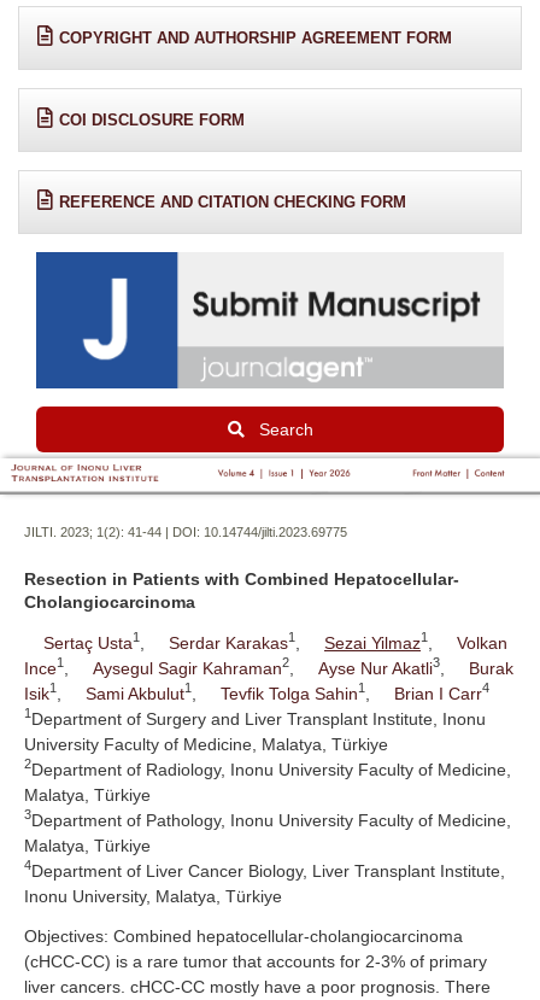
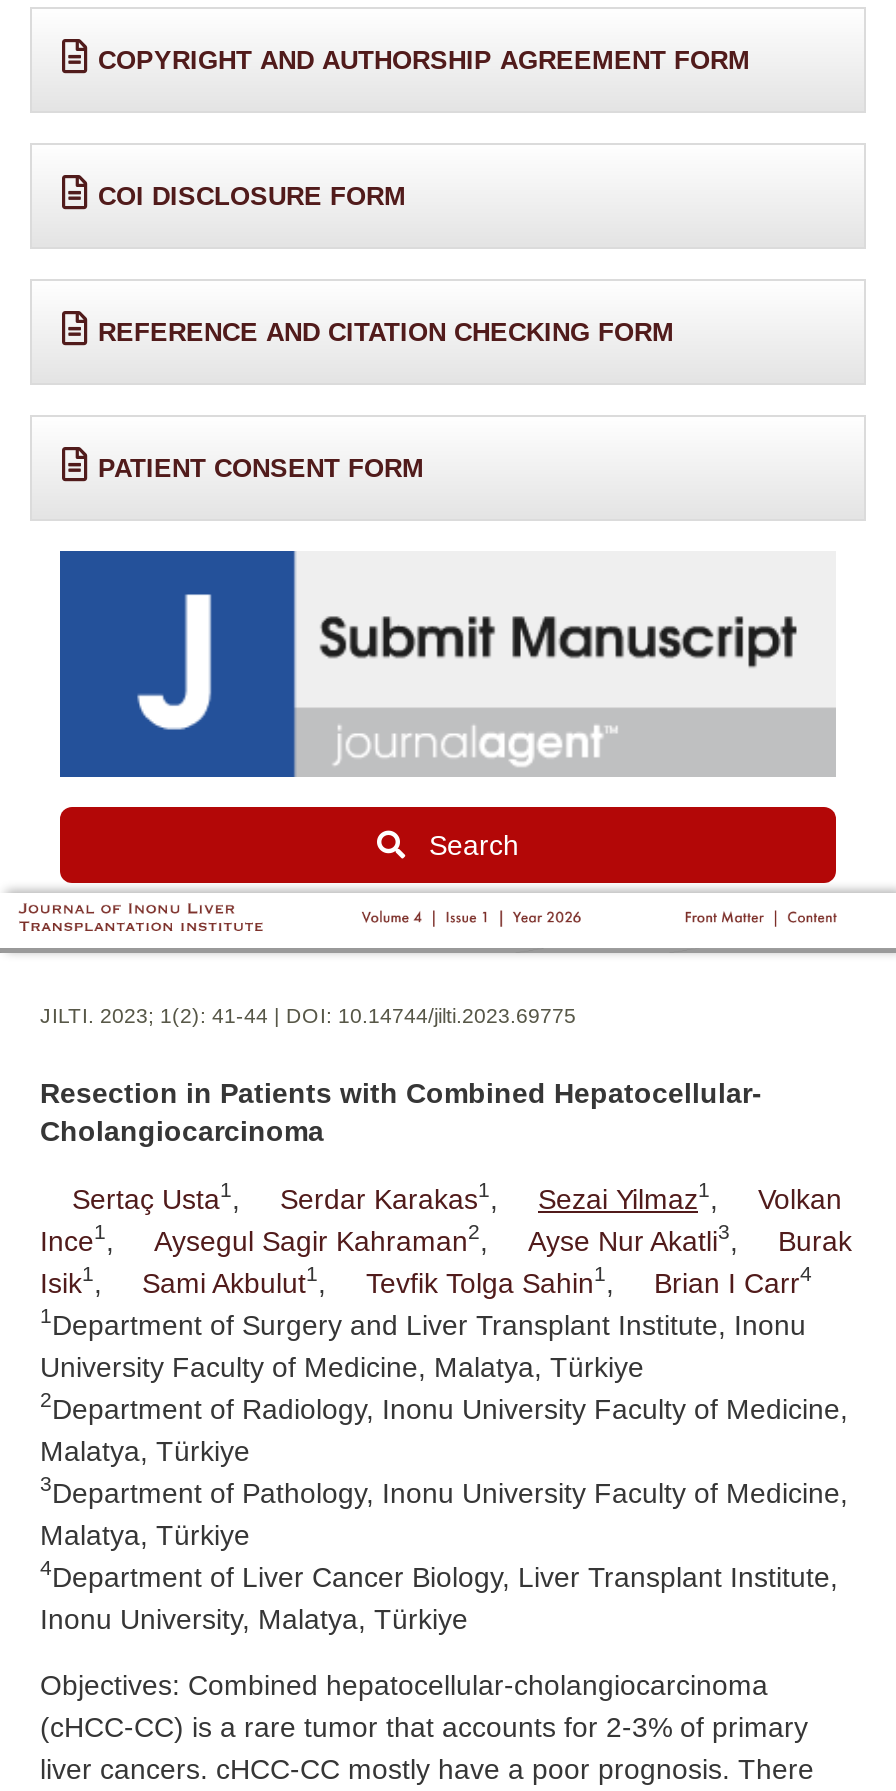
none -> [98,453,424,483] PATIENT CONSENT FORM

